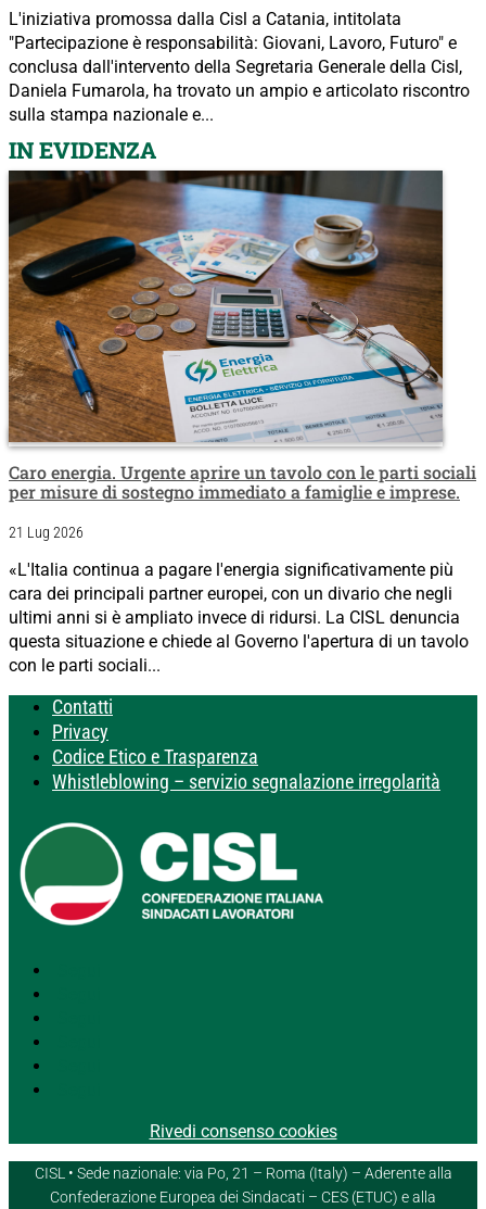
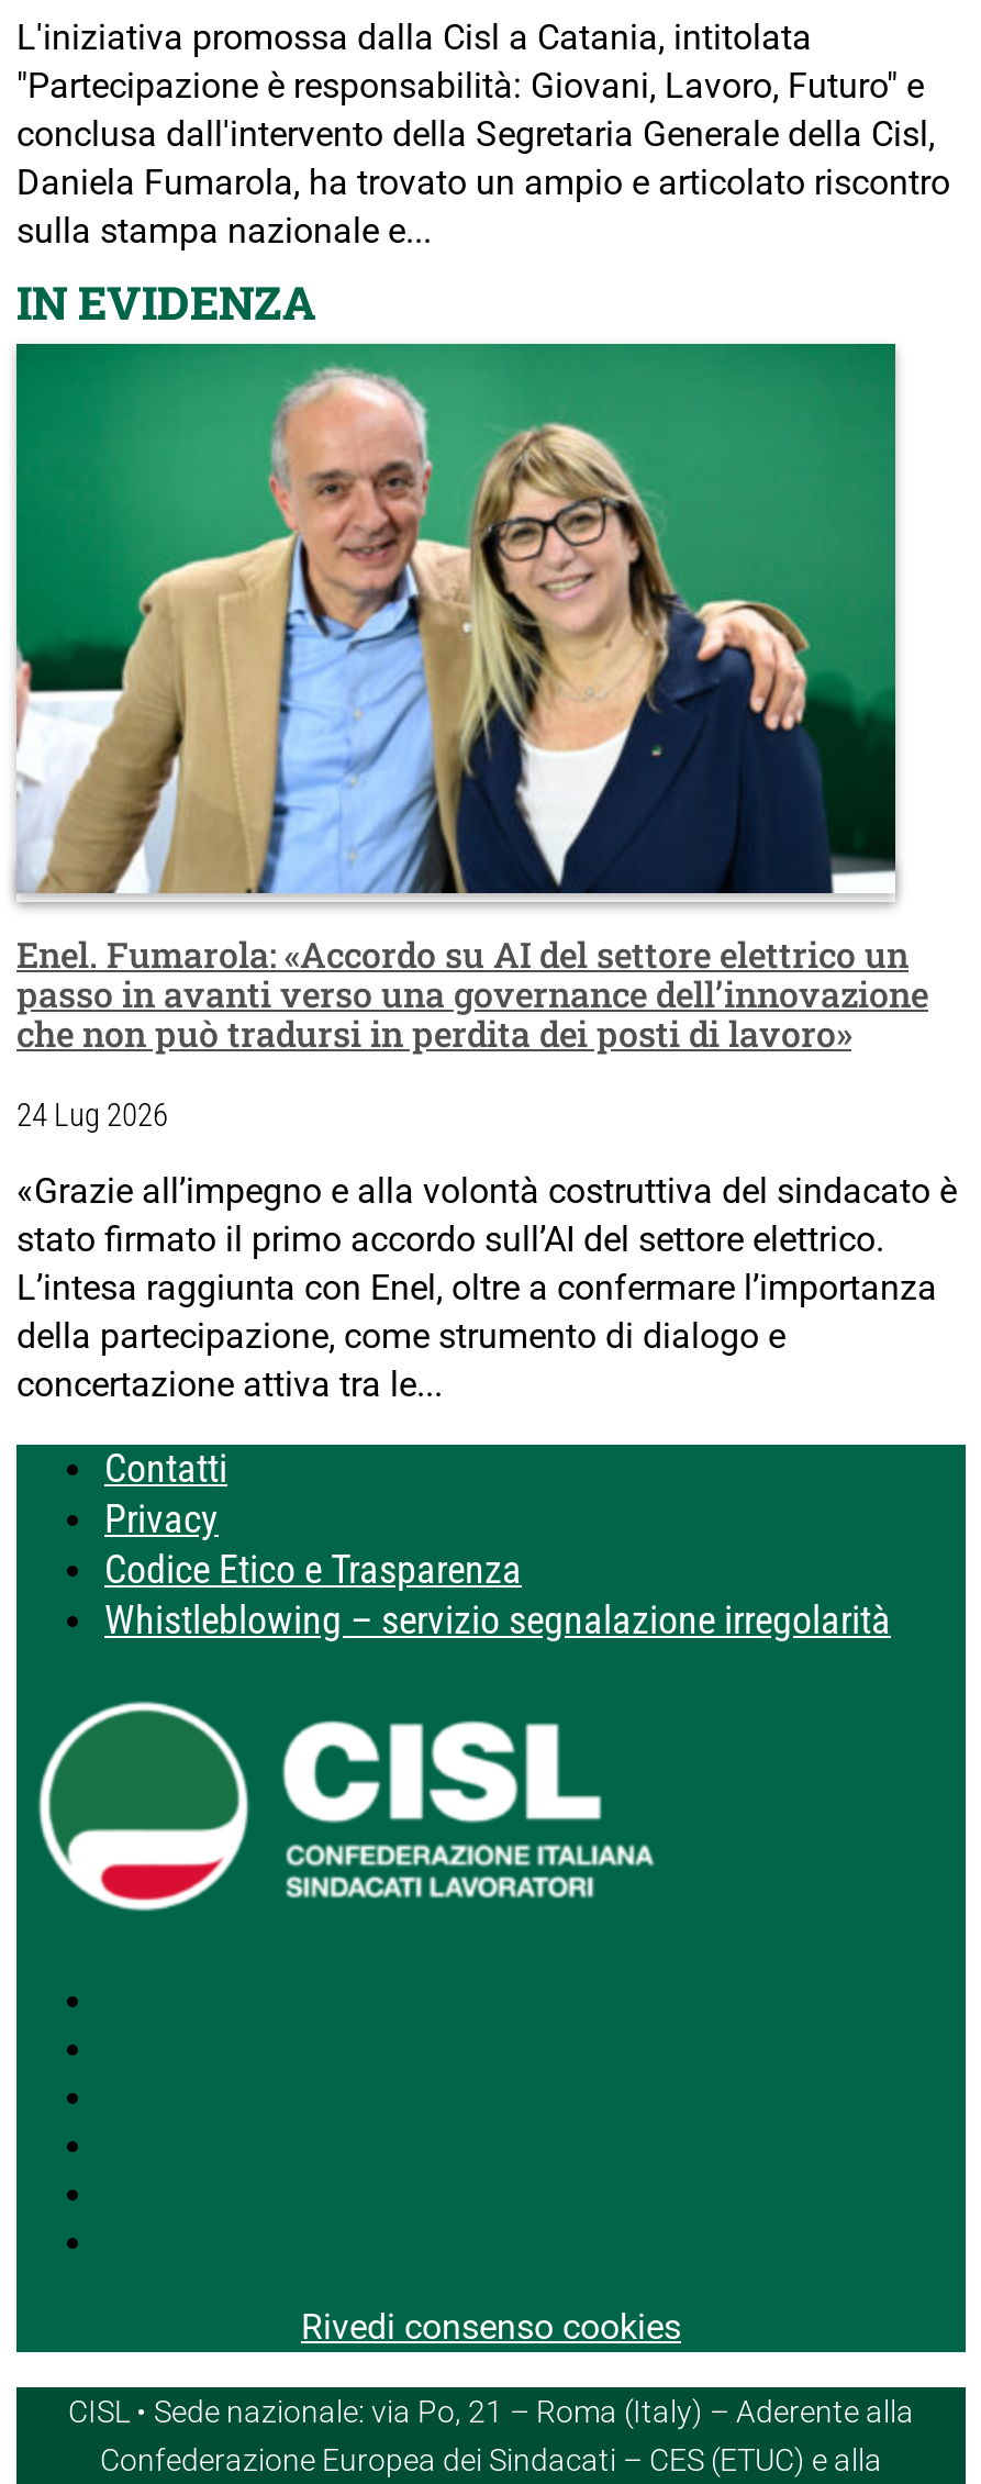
[8,169,476,503] [image] | Caro energia. Urgente aprire un tavolo con le parti sociali | per misure di sostegno immediato a famiglie e imprese. -> [14,342,928,1057] [image] | Enel. Fumarola: «Accordo su AI del settore elettrico un | passo in avanti verso una governance dell’innovazione | che non può tradursi in perdita dei posti di lavoro»
[9,523,84,542] 21 Lug 2026 -> [16,1097,168,1134] 24 Lug 2026
[9,559,469,675] «L'Italia continua a pagare l'energia significativamente più | cara dei principali partner europei, con un divario che negli | ultimi anni si è ampliato invece di ridursi. La CISL denuncia | questa situazione e chiede al Governo l'apertura di un tavolo | con le parti sociali... -> [16,1170,957,1405] «Grazie all’impegno e alla volontà costruttiva del sindacato è | stato firmato il primo accordo sull’AI del settore elettrico. | L’intesa raggiunta con Enel, oltre a confermare l’importanza | della partecipazione, come strumento di dialogo e | concertazione attiva tra le...

